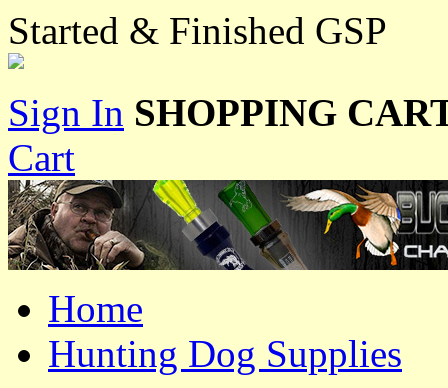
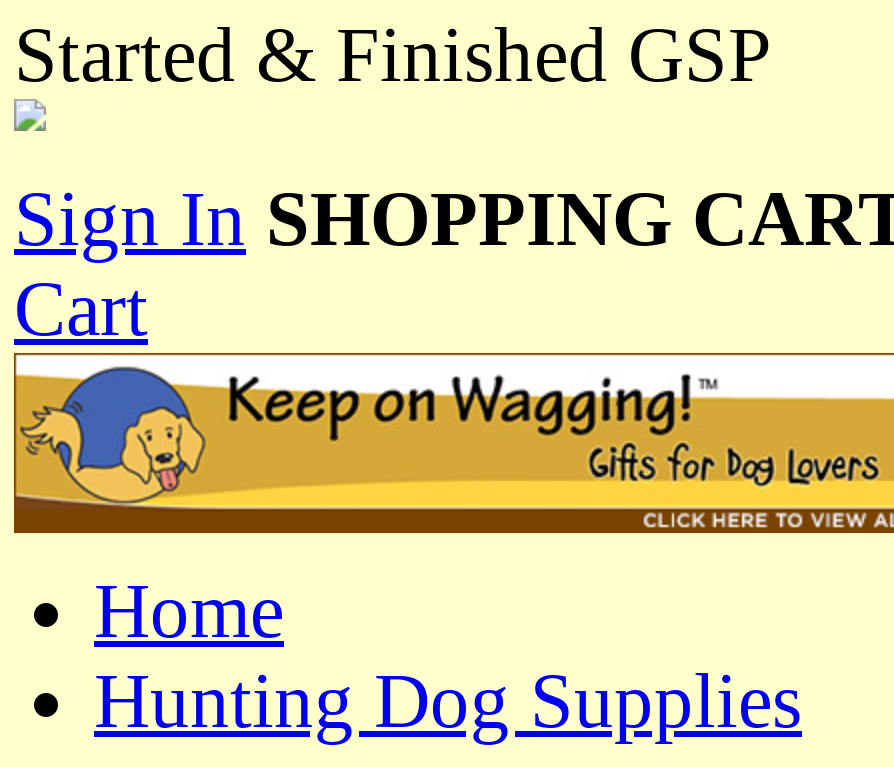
[7,179,445,271] [image] -> [12,351,888,535] [image]

